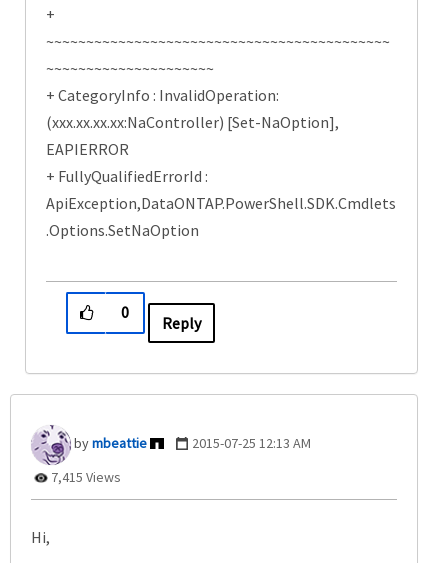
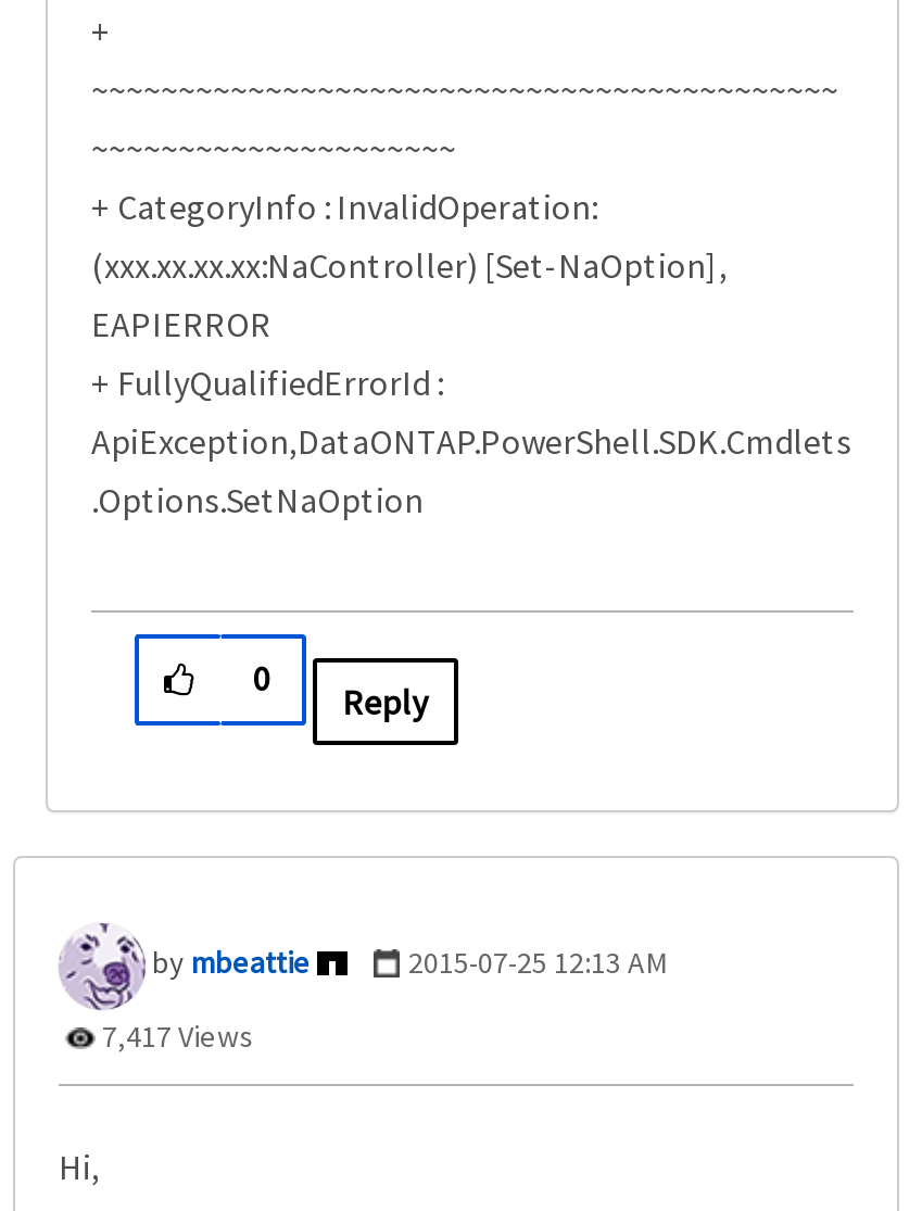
[48,468,121,486] 7,415 Views -> [96,1017,254,1056] 7,417 Views

